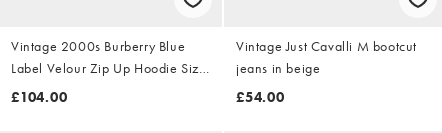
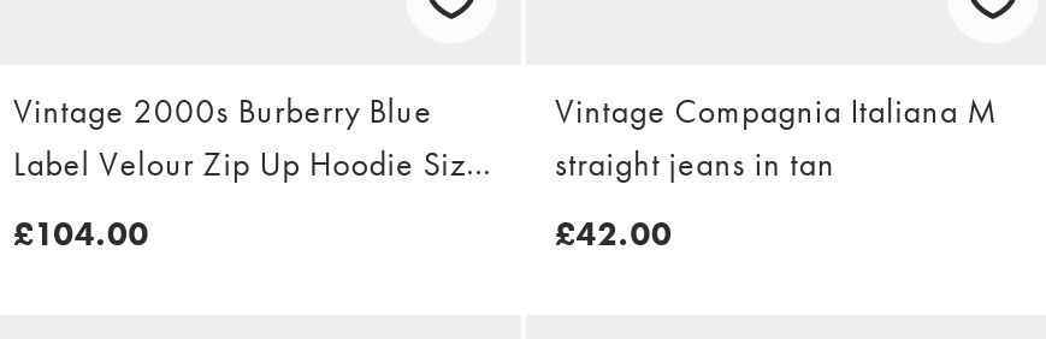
[236,36,417,76] Vintage Just Cavalli M bootcut | jeans in beige -> [555,88,997,184] Vintage Compagnia Italiana M | straight jeans in tan
[236,87,285,105] £54.00 -> [555,210,672,254] £42.00

